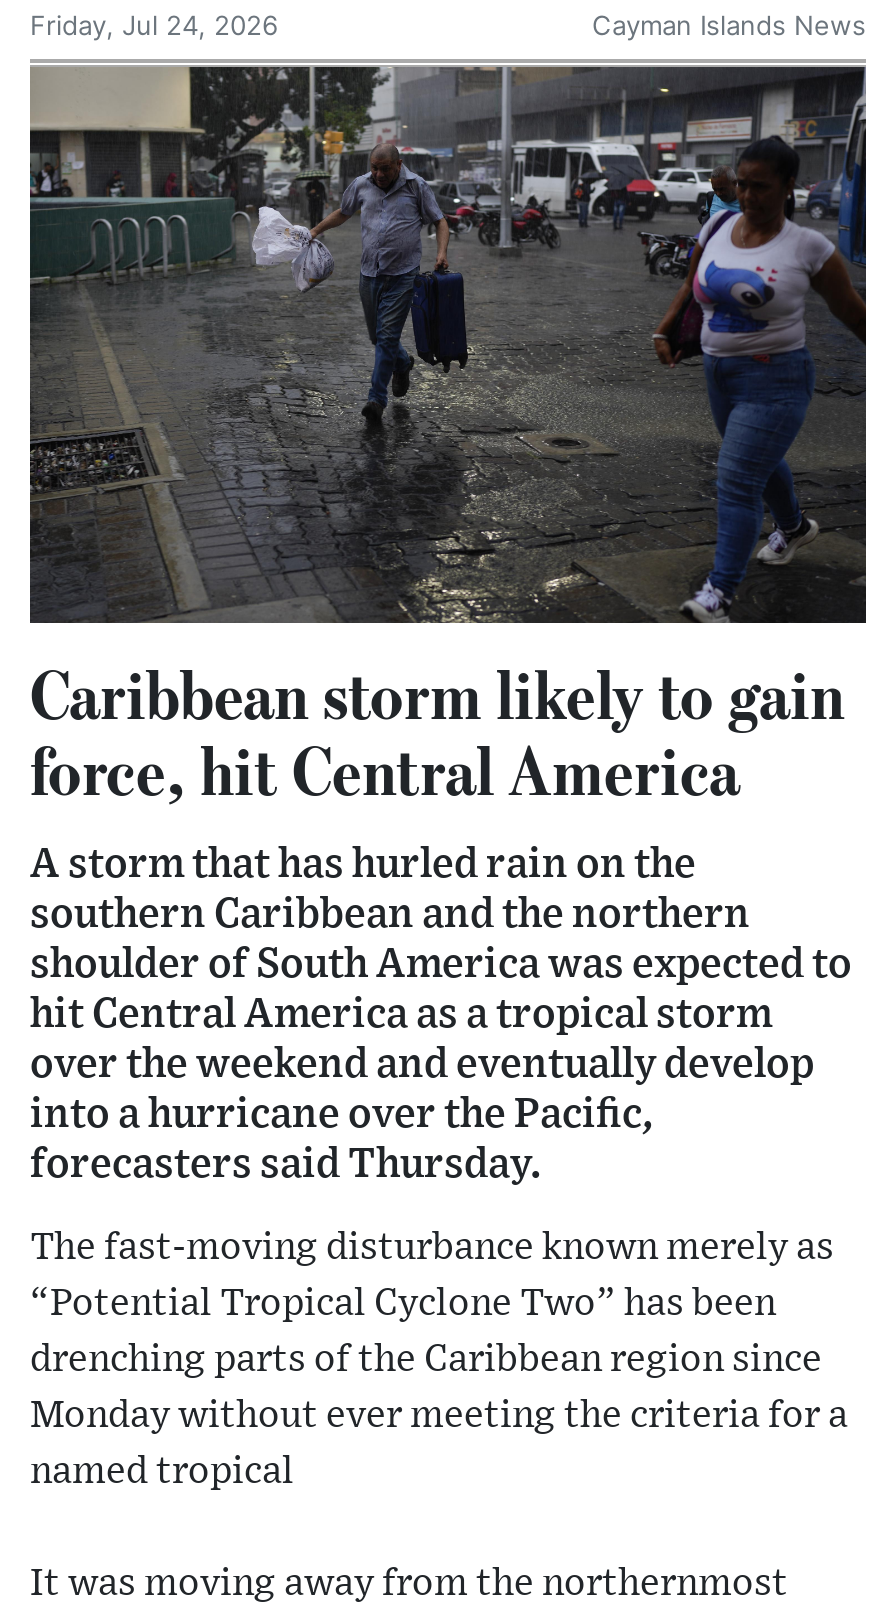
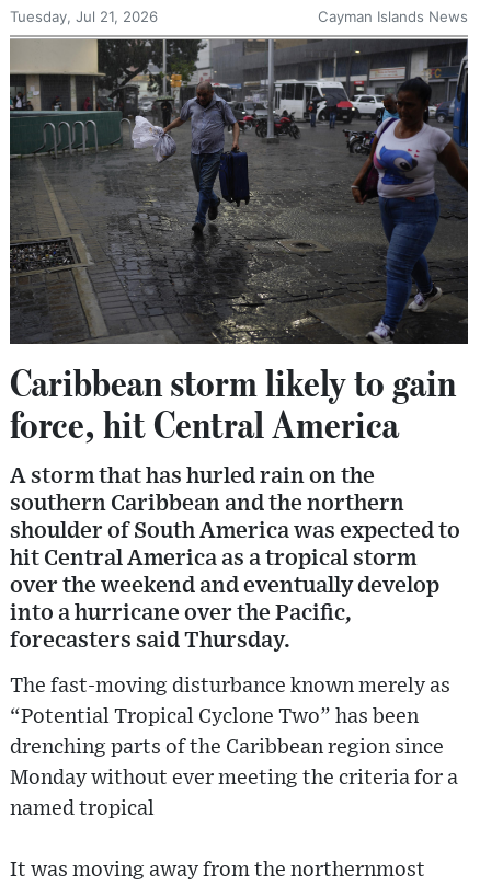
[30,9,278,41] Friday, Jul 24, 2026 -> [10,8,158,25] Tuesday, Jul 21, 2026

